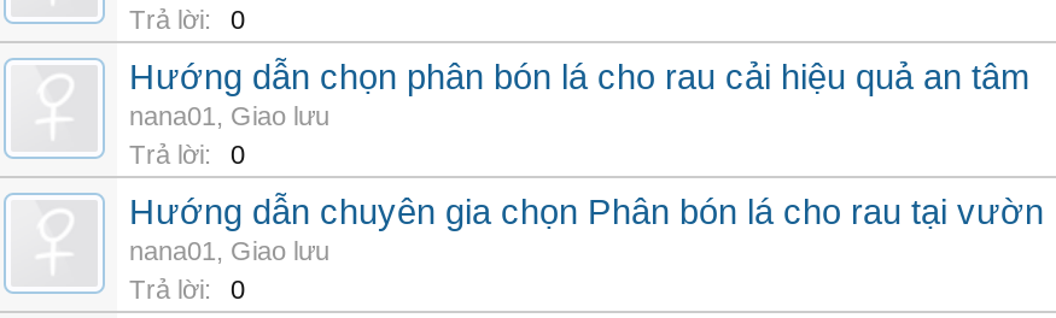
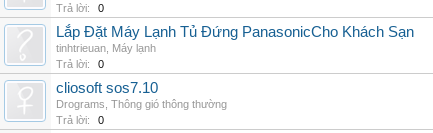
[129,58,1032,130] Hướng dẫn chọn phân bón lá cho rau cải hiệu quả an tâm | nana01, Giao lưu -> [56,24,414,54] Lắp Đặt Máy Lạnh Tủ Đứng PanasonicCho Khách Sạn | tinhtrieuan, Máy lạnh
[129,193,1044,265] Hướng dẫn chuyên gia chọn Phân bón lá cho rau tại vườn | nana01, Giao lưu -> [56,80,227,110] cliosoft sos7.10 | Drograms, Thông gió thông thường

